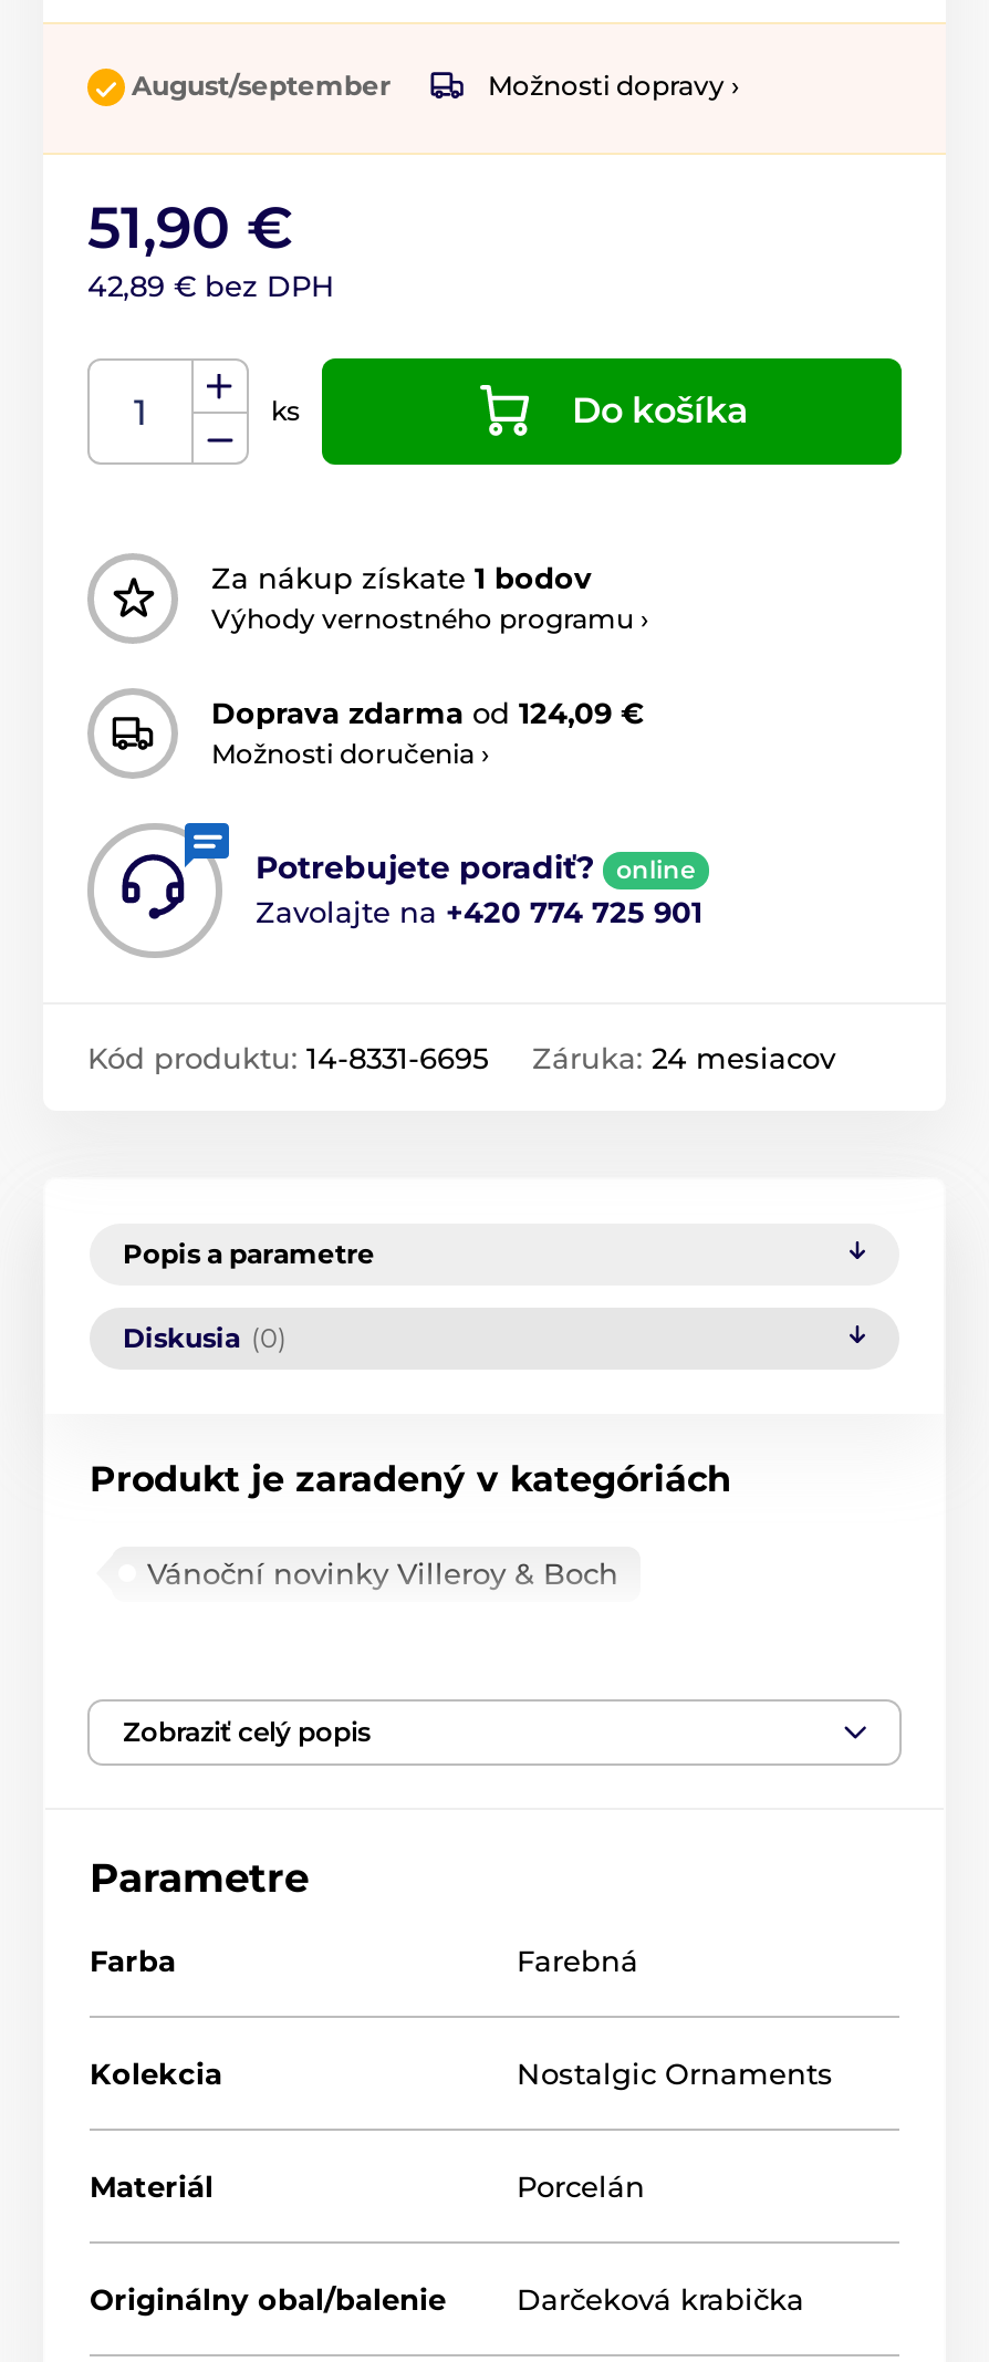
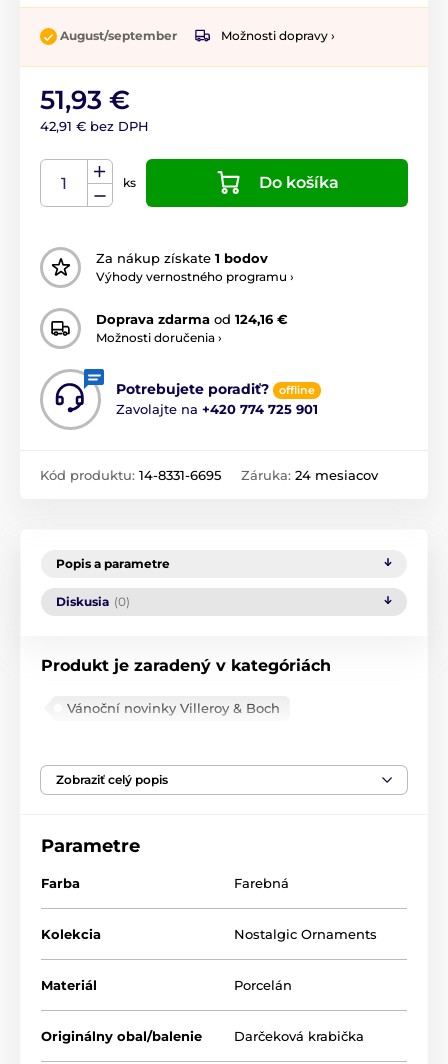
[87,191,293,262] 51,90 € -> [40,83,130,115] 51,93 €
[87,267,335,302] 42,89 € bez DPH -> [40,117,149,133] 42,91 € bez DPH
[211,695,645,730] Doprava zdarma od 124,09 € -> [96,311,288,327] Doprava zdarma od 124,16 €
[616,853,696,884] online -> [279,382,315,396] offline

